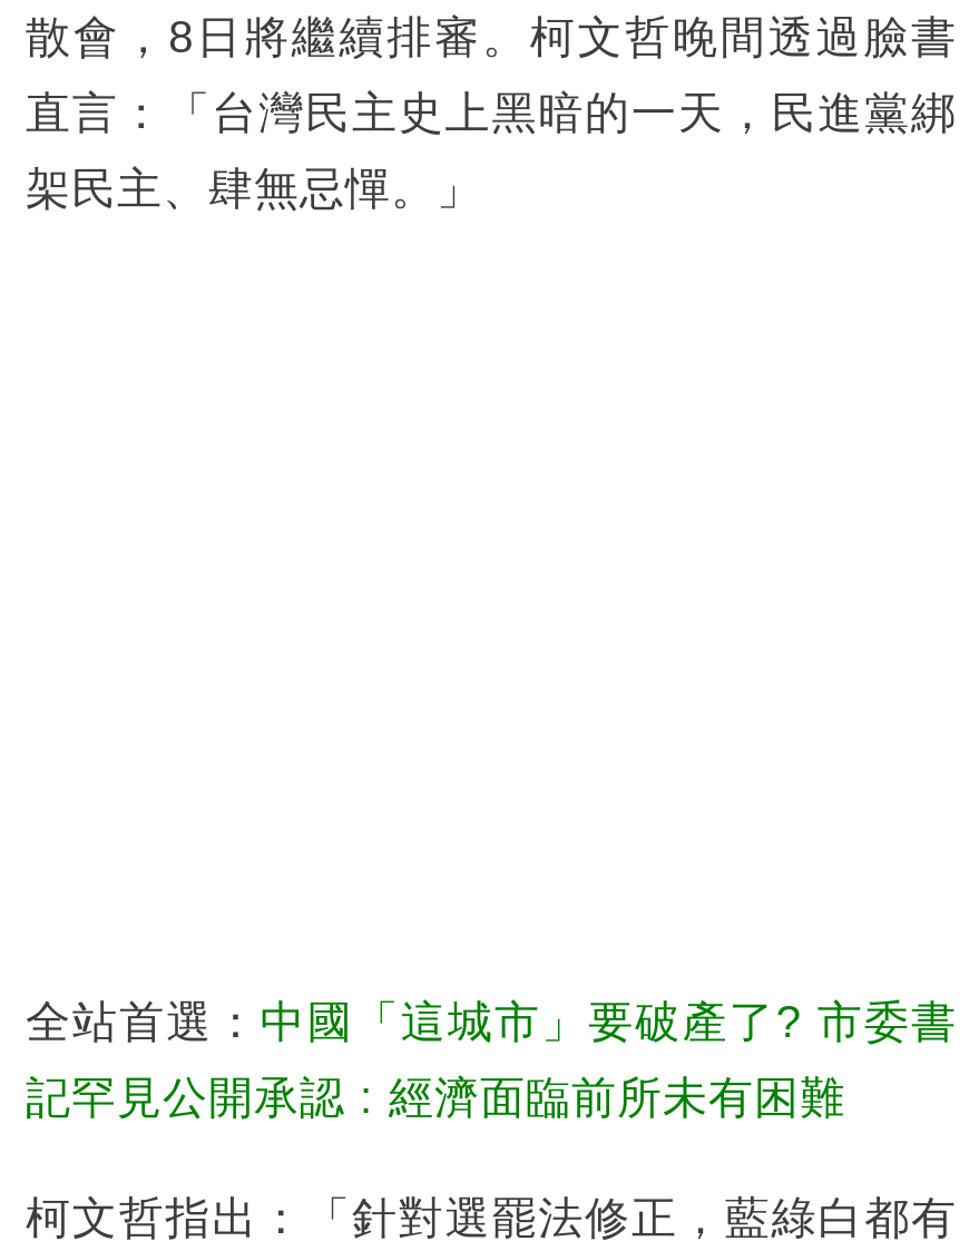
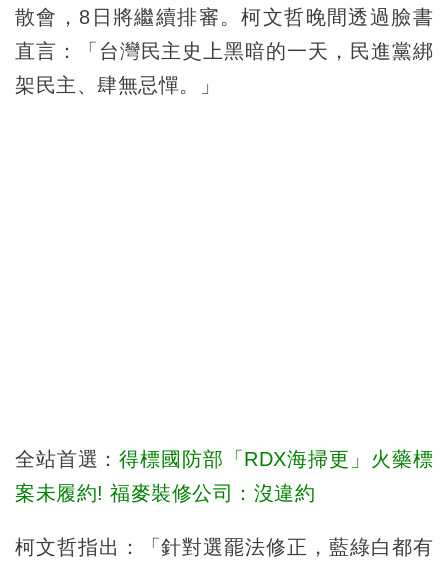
[26,996,957,1045] 全站首選：中國「這城市」要破產了? 市委書 -> [15,448,433,470] 全站首選：得標國防部「RDX海掃更」火藥標
[26,1072,845,1121] 記罕見公開承認 : 經濟面臨前所未有困難 -> [15,482,315,504] 案未履約! 福麥裝修公司：沒違約

